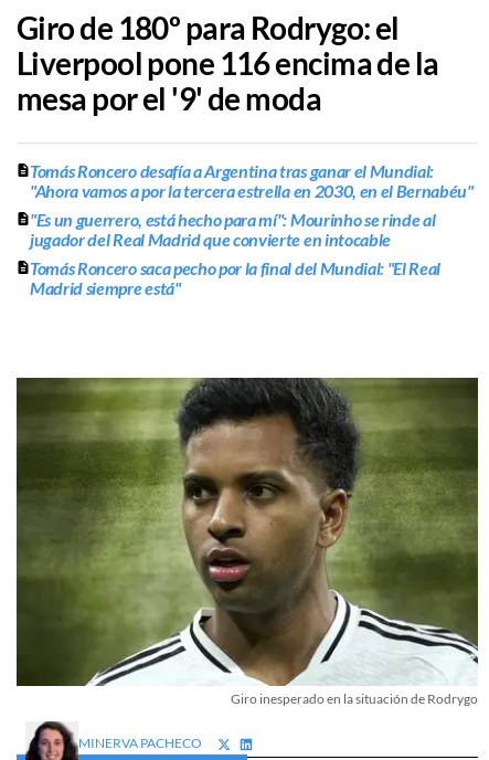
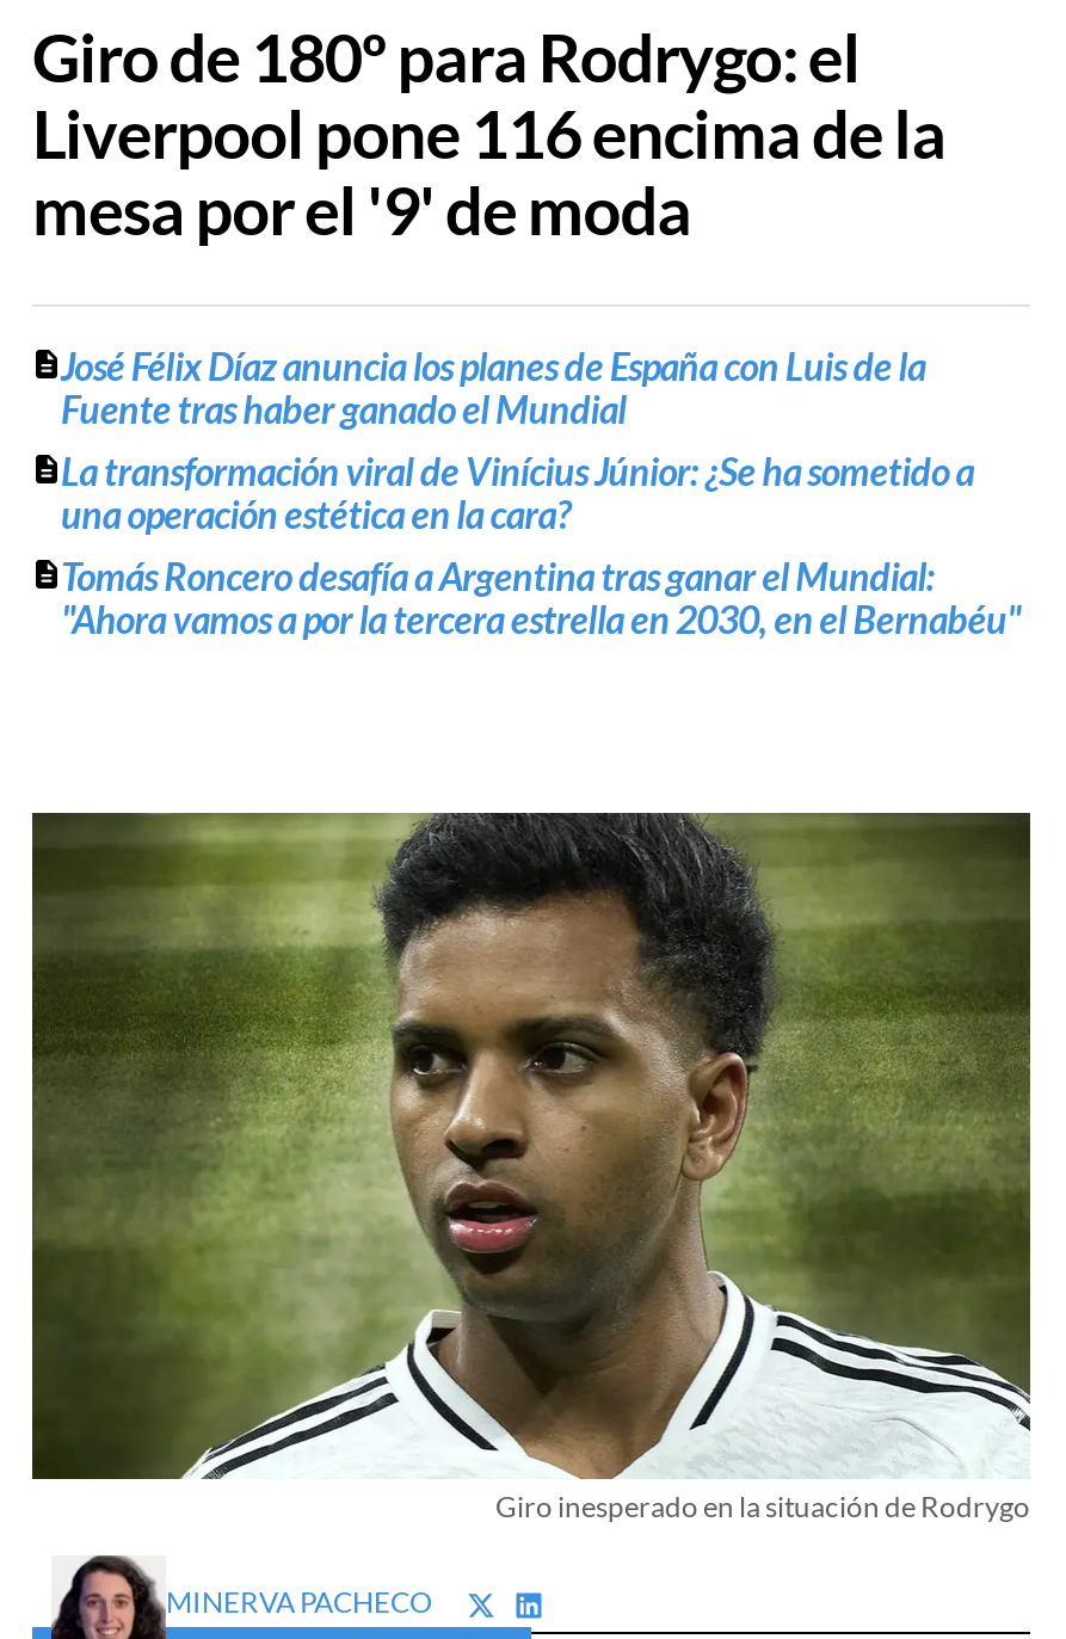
none -> [61,343,974,536] José Félix Díaz anuncia los planes de España con Luis de la | Fuente tras haber ganado el Mundial | La transformación viral de Vinícius Júnior: ¿Se ha sometido a | una operación estética en la cara?
moved [30,160,473,201] -> [61,553,1020,642]: Tomás Roncero desafía a Argentina tras ganar el Mundial: | "Ahora vamos a por la tercera estrella en 2030, en el Bernabéu"
[30,209,441,298] "Es un guerrero, está hecho para mí": Mourinho se rinde al | jugador del Real Madrid que convierte en intocable | Tomás Roncero saca pecho por la final del Mundial: "El Real | Madrid siempre está" -> none

